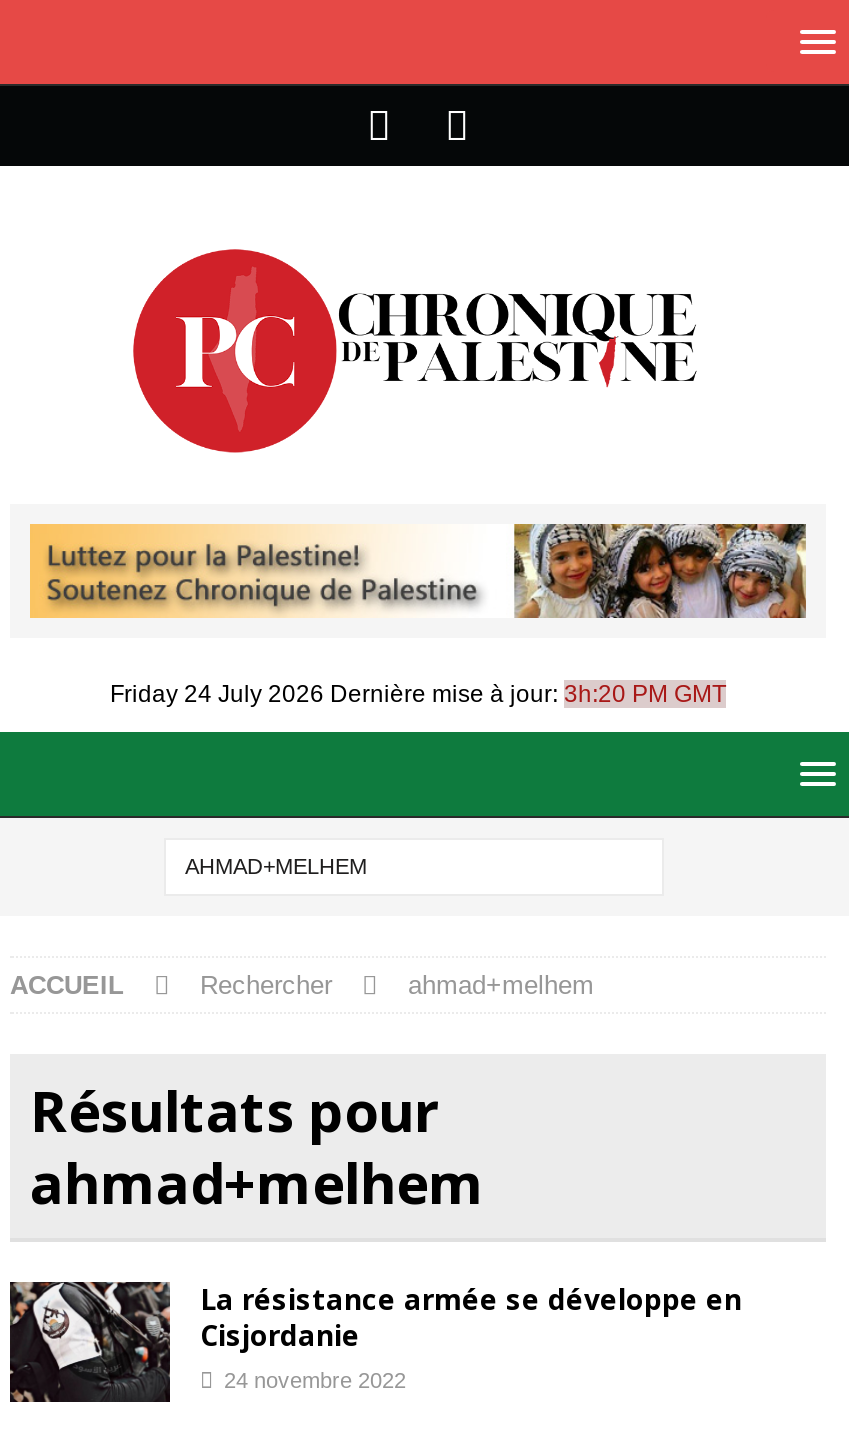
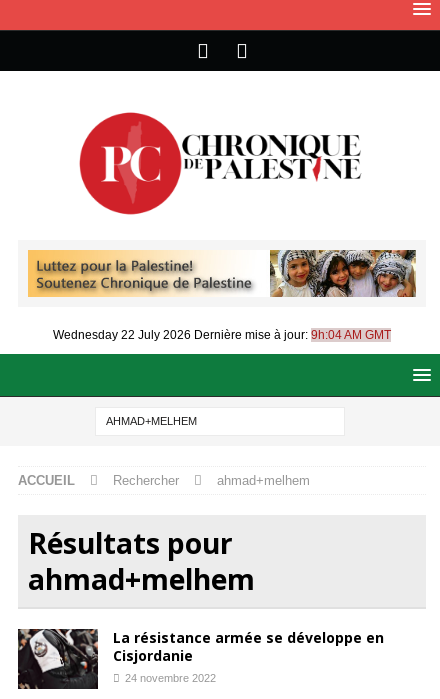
[110,679,726,707] Friday 24 July 2026 Dernière mise à jour: 3h:20 PM GMT -> [53,328,391,342] Wednesday 22 July 2026 Dernière mise à jour: 9h:04 AM GMT

